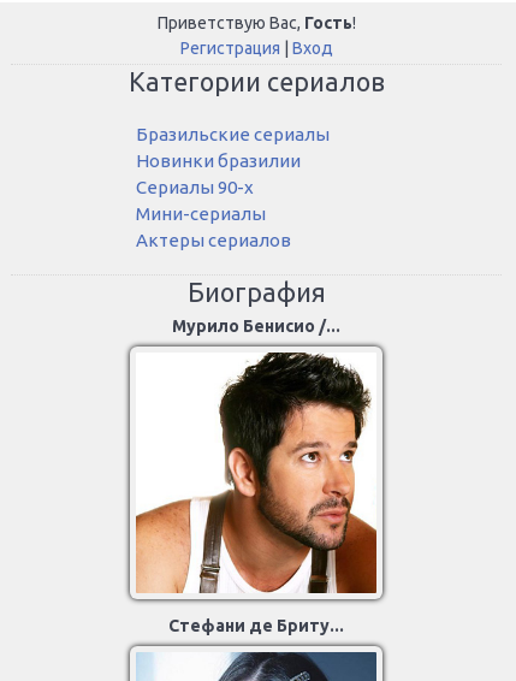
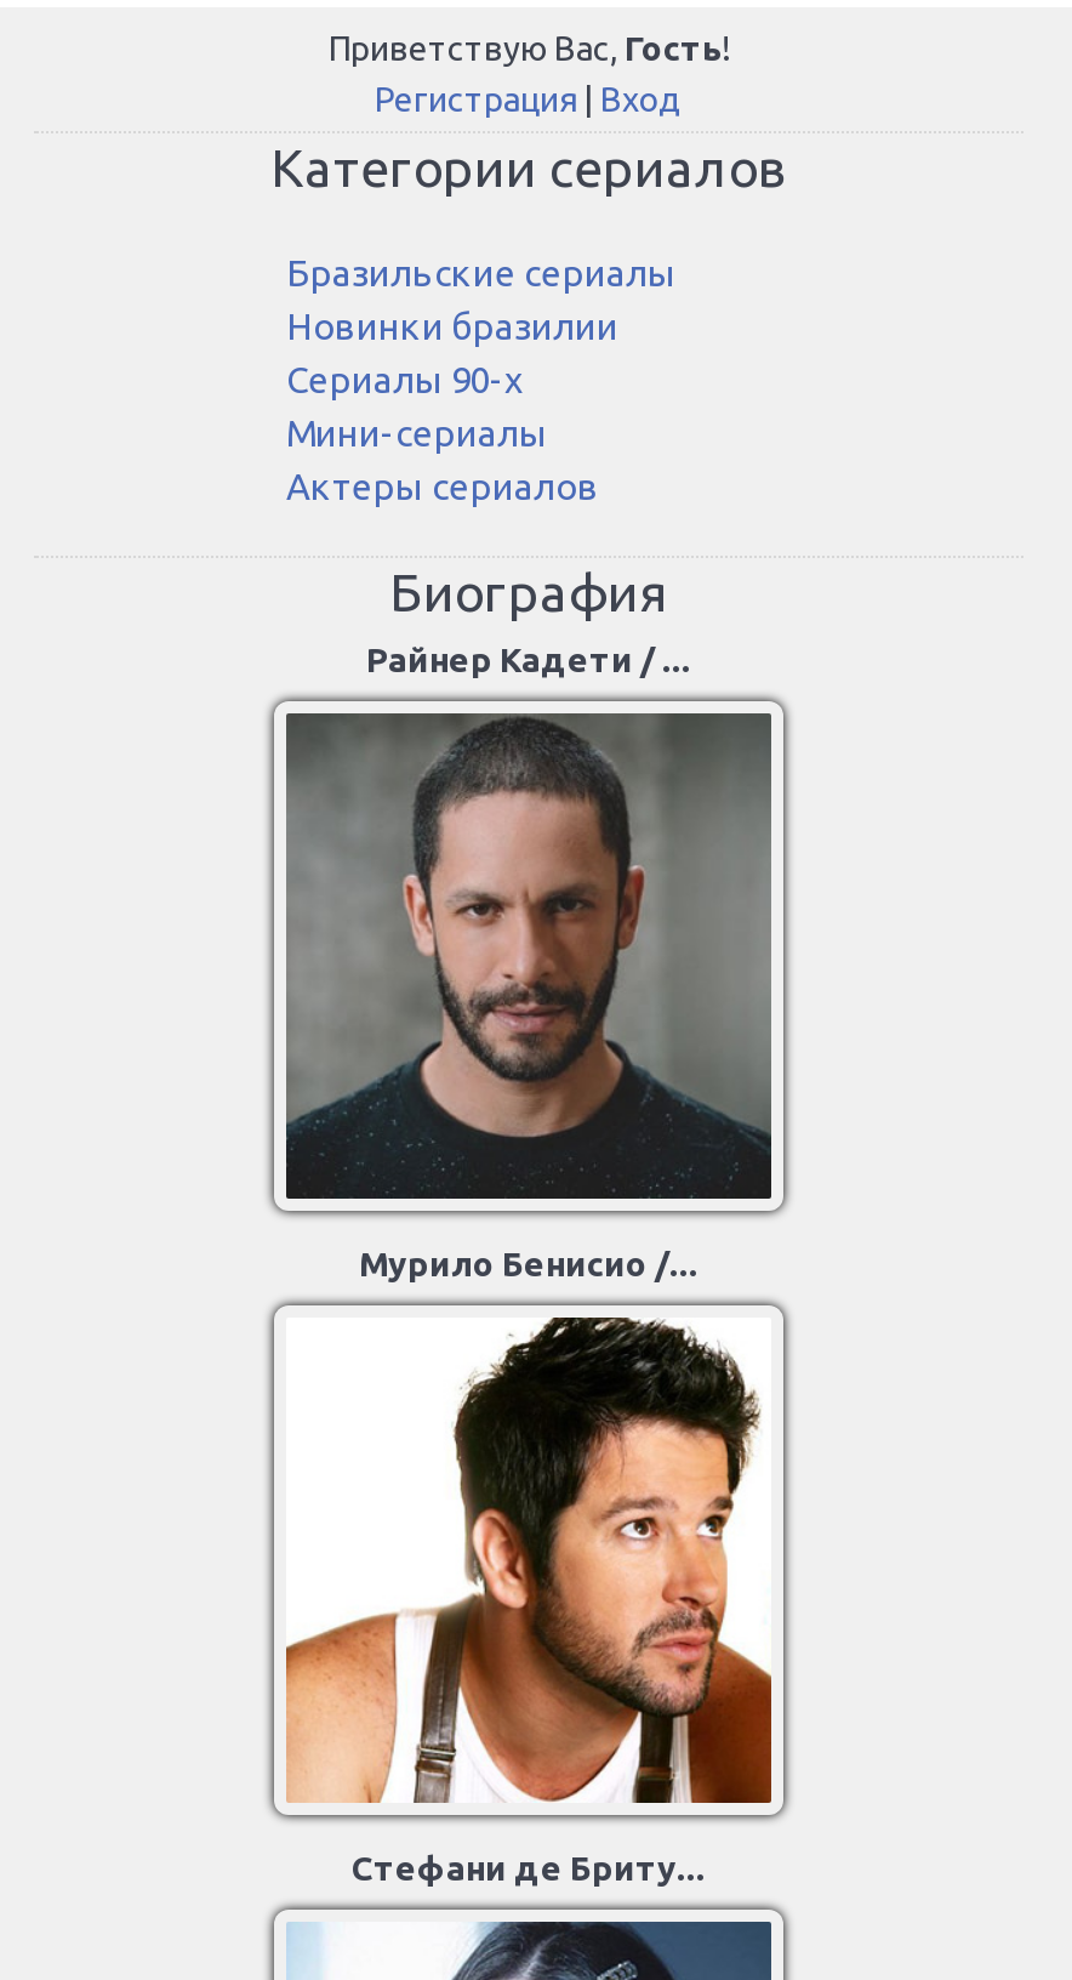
none -> [284,711,774,1201] [image]
none -> [366,641,691,679] Райнер Кадети / ...

